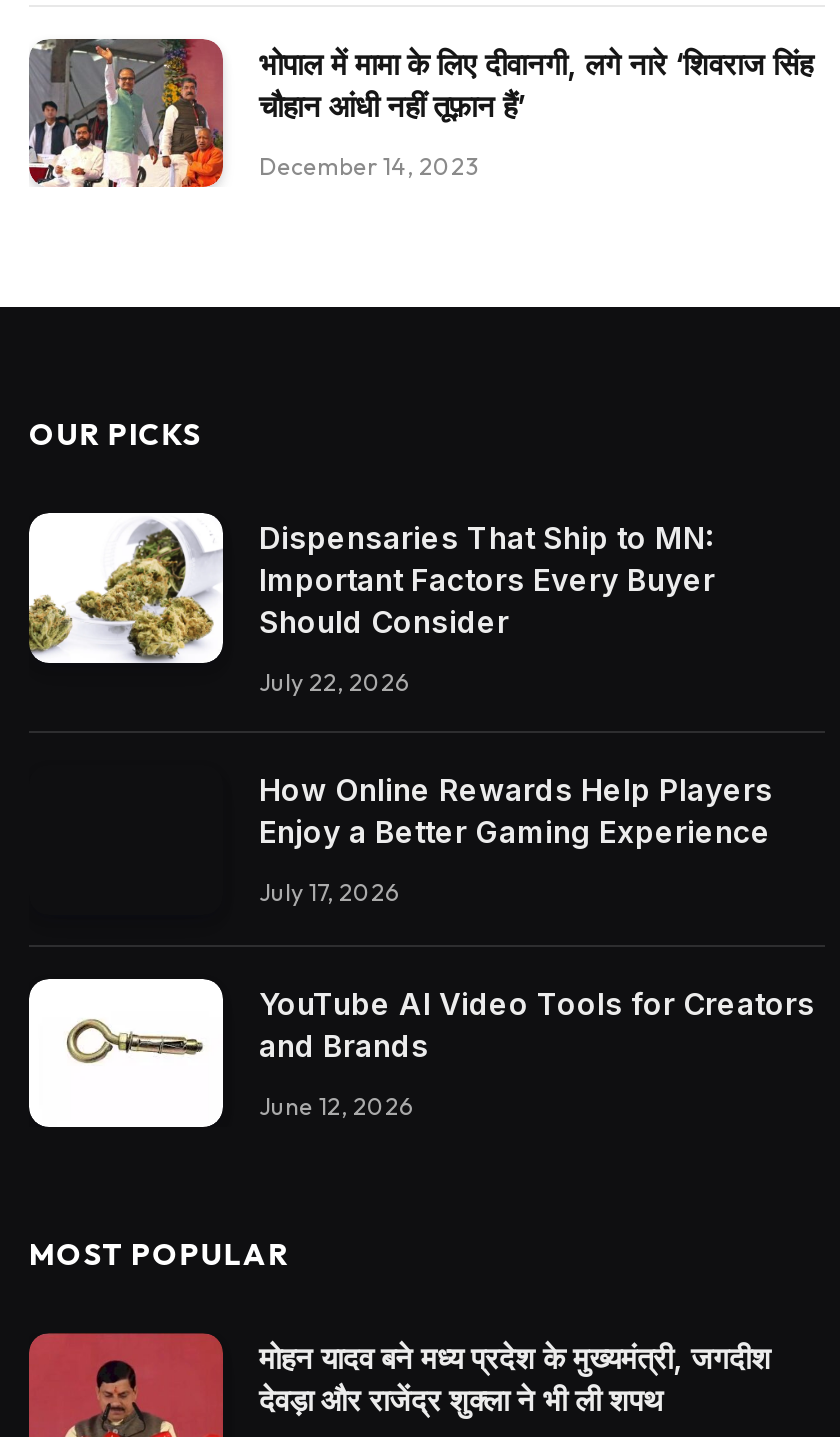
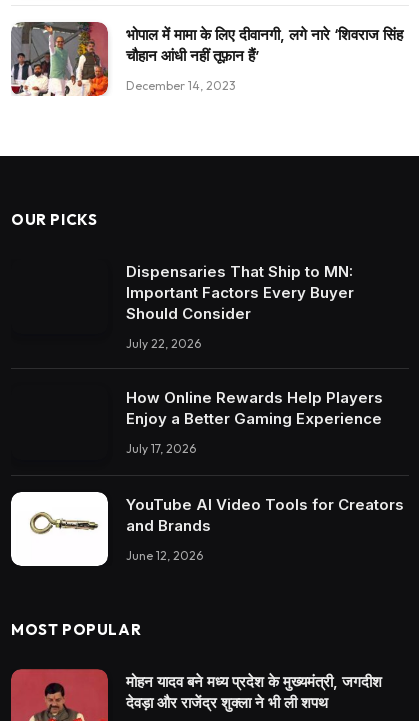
[27,511,225,665] [image] -> none

